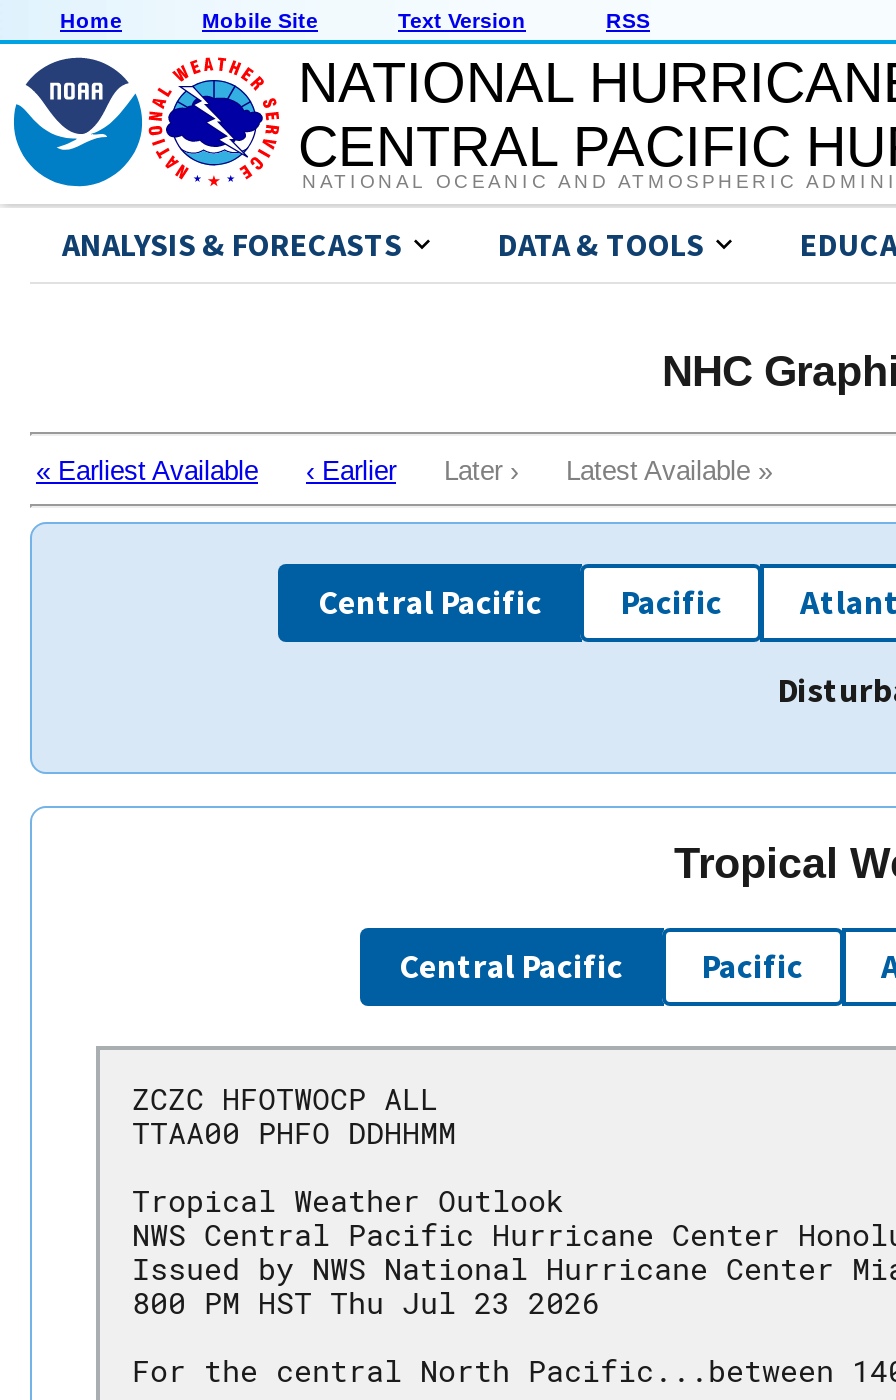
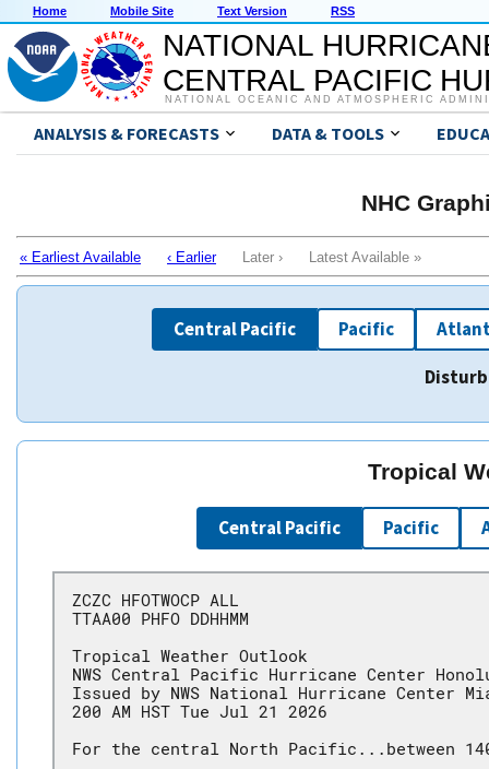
[132,1282,600,1322] 800 PM HST Thu Jul 23 2026 -> [72,700,327,722] 200 AM HST Tue Jul 21 2026

